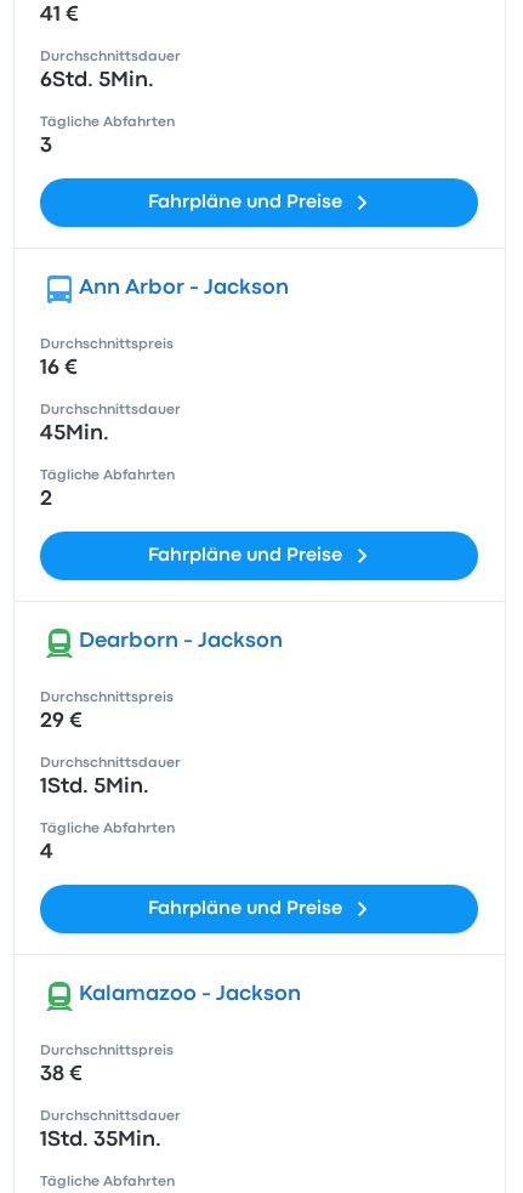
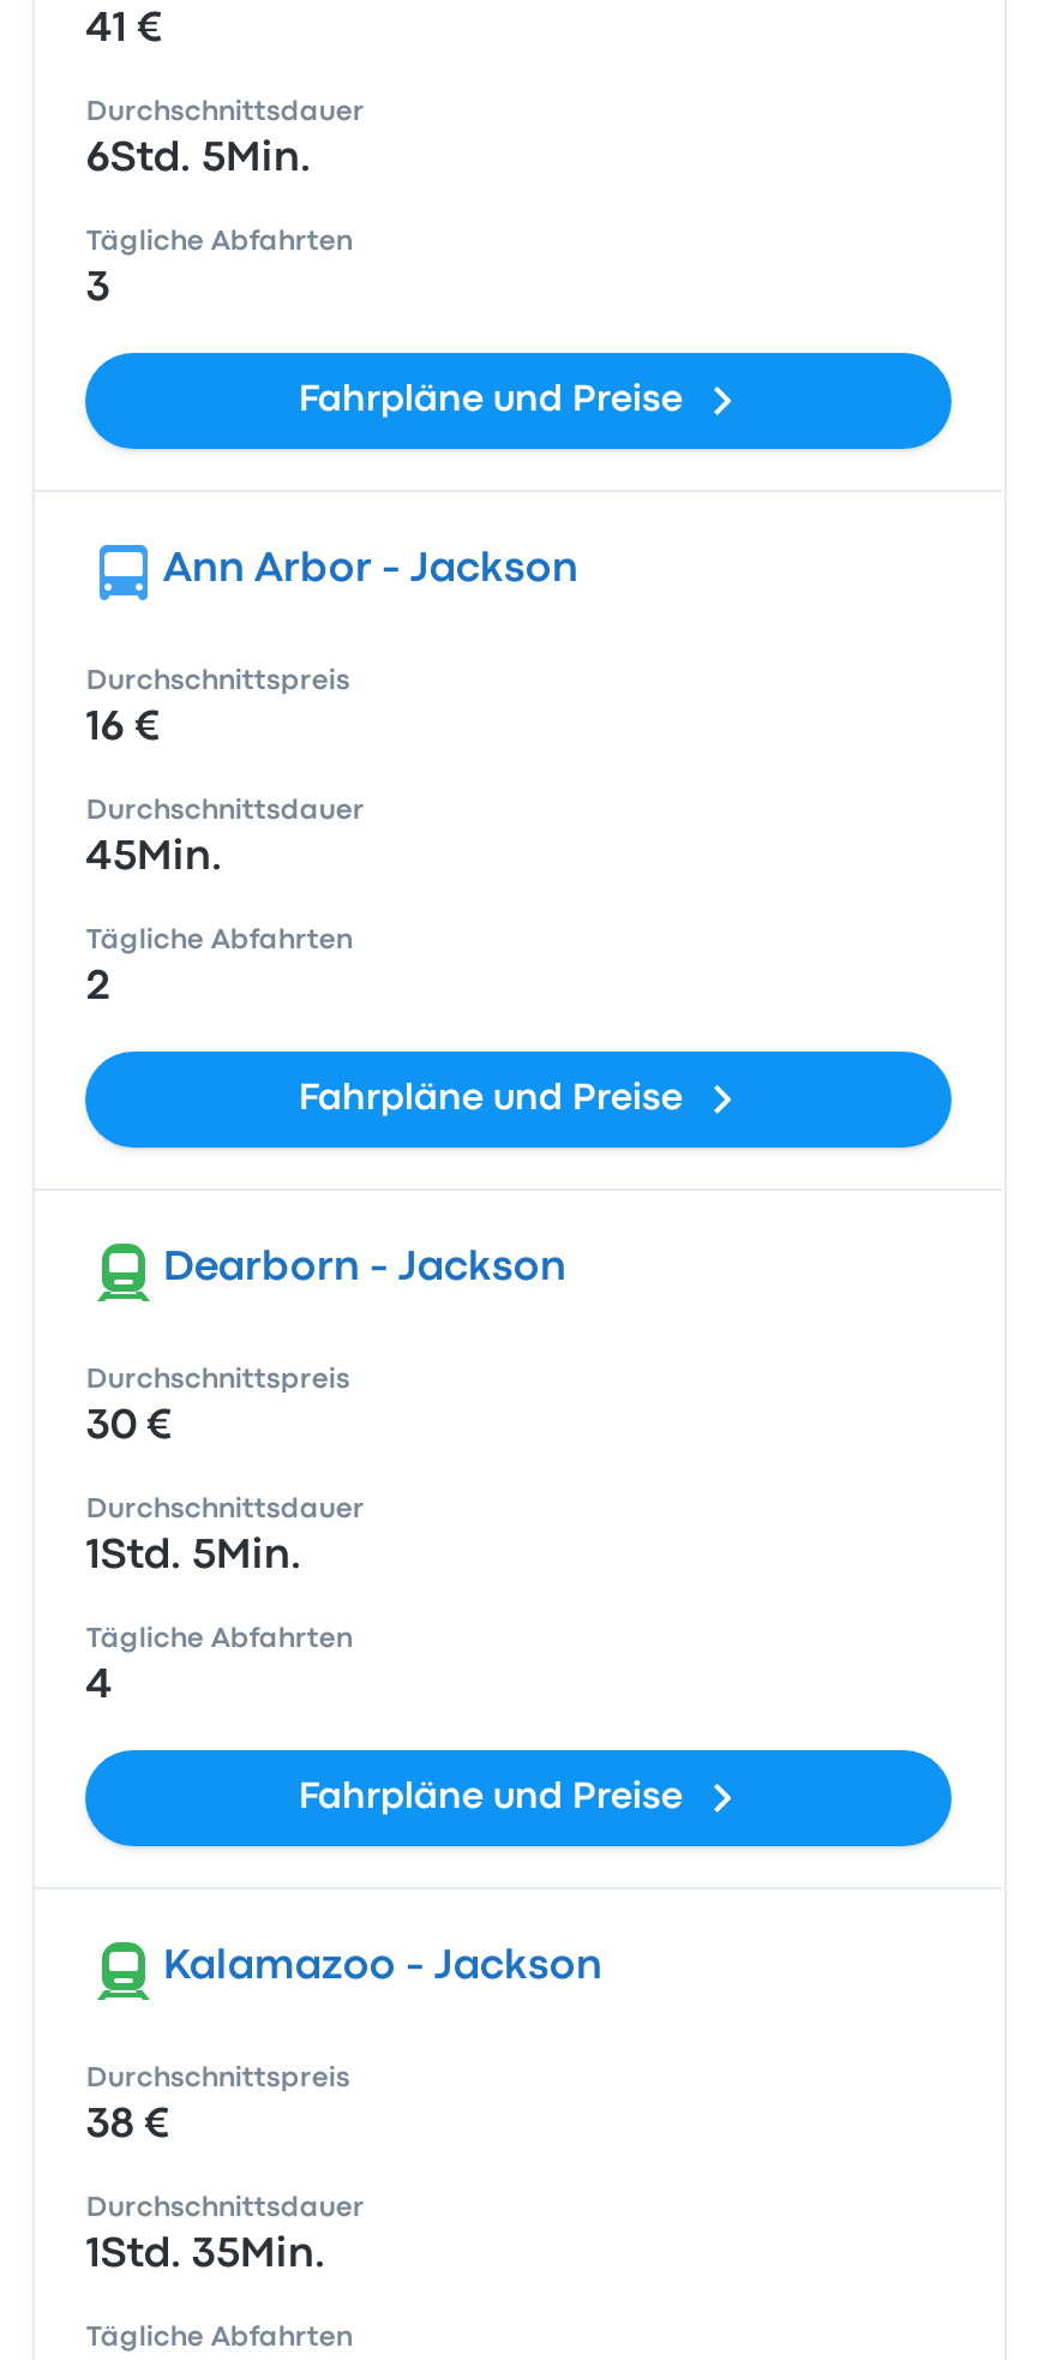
[41,712,83,731] 29 € -> [86,1409,173,1445] 30 €

